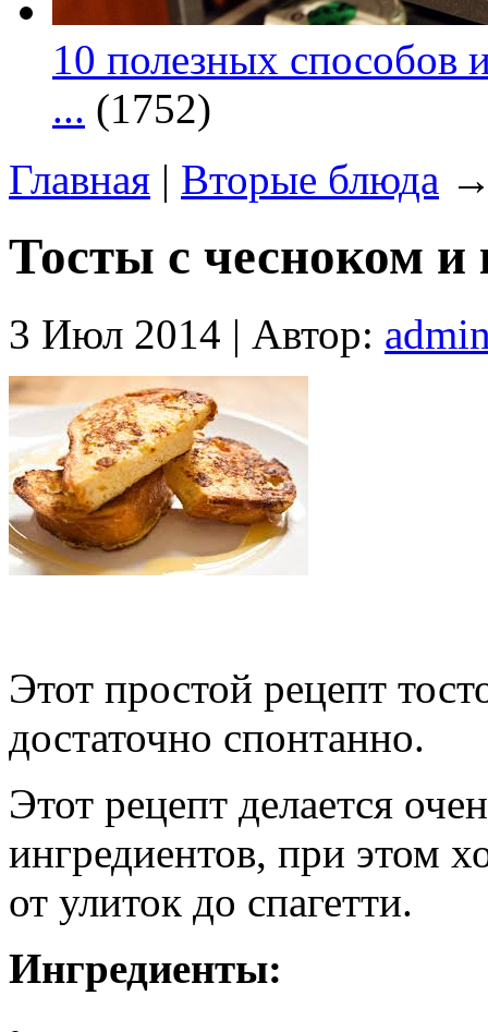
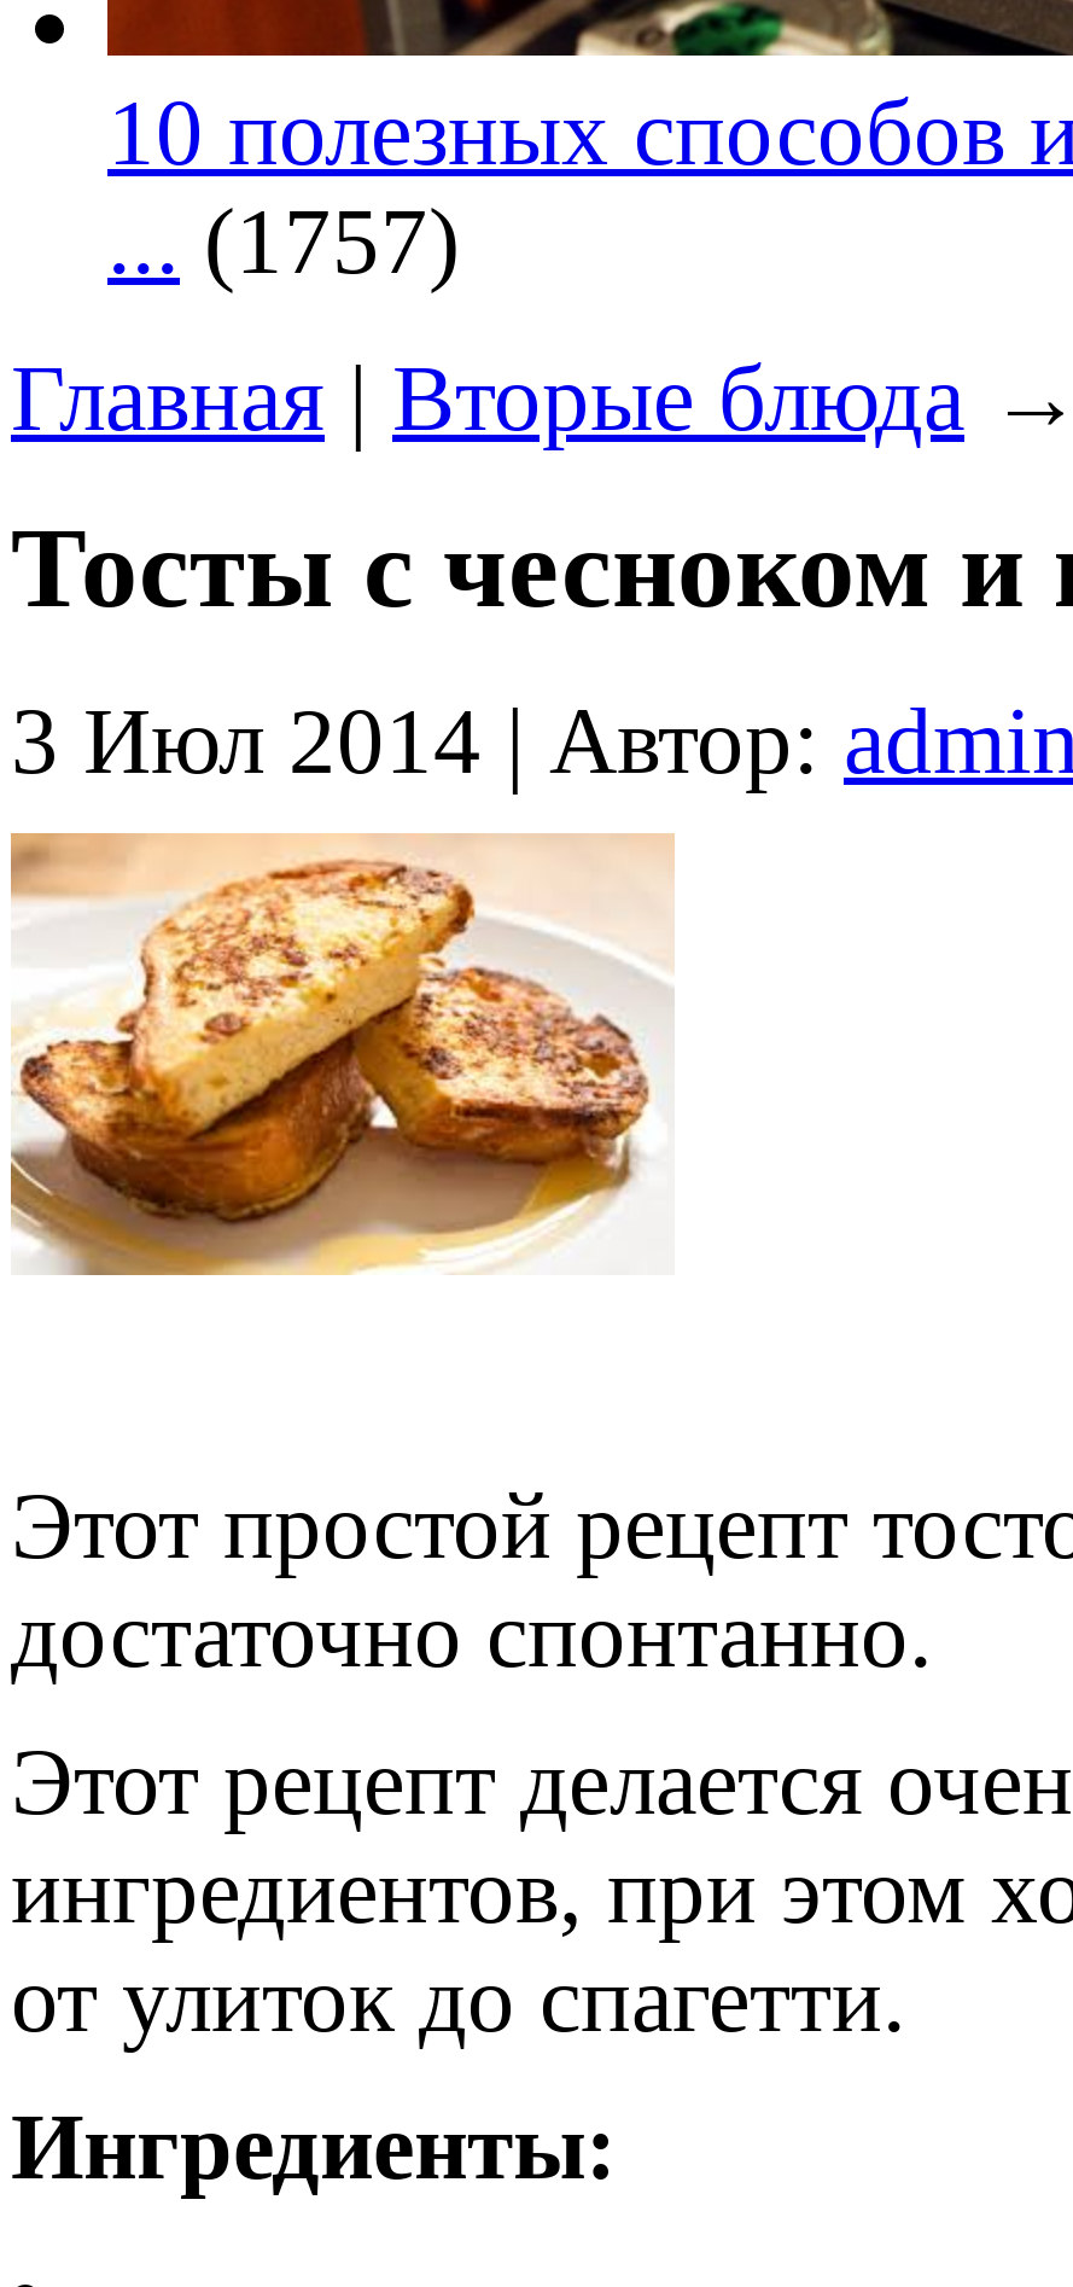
[52,85,211,132] ... (1752) -> [107,188,460,292] ... (1757)

